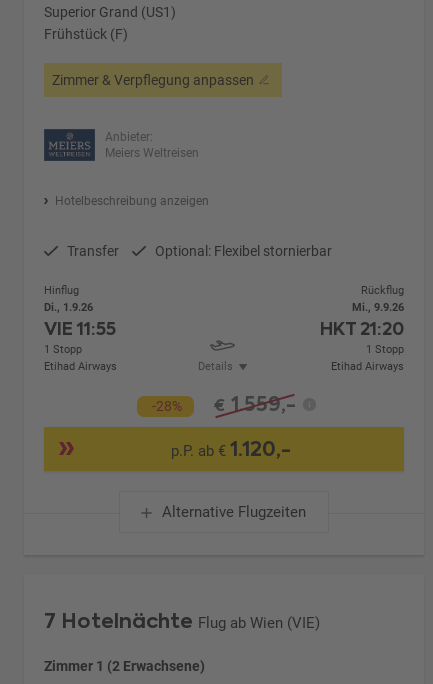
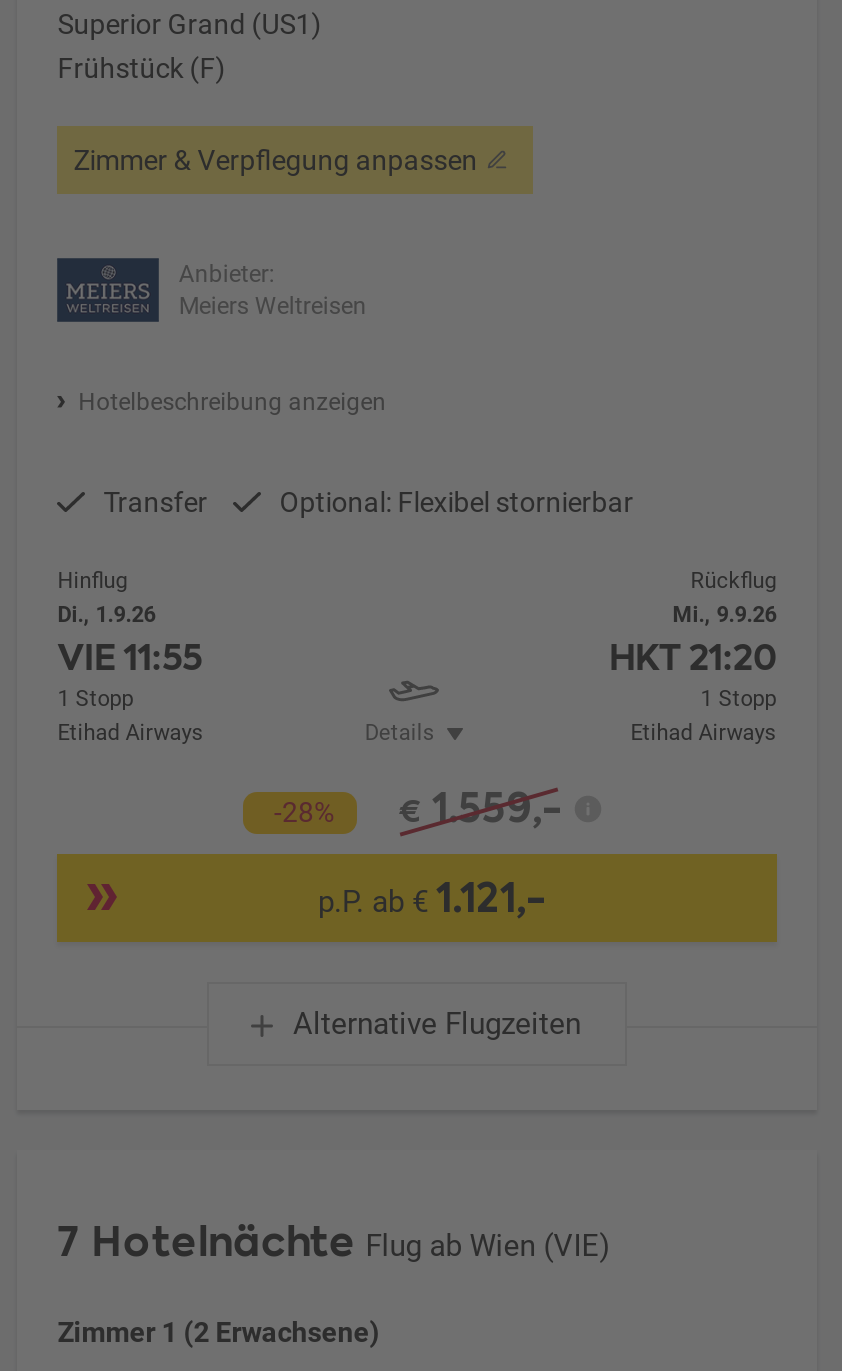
[171,435,291,463] p.P. ab €1.120,- -> [318,871,546,927] p.P. ab €1.121,-

